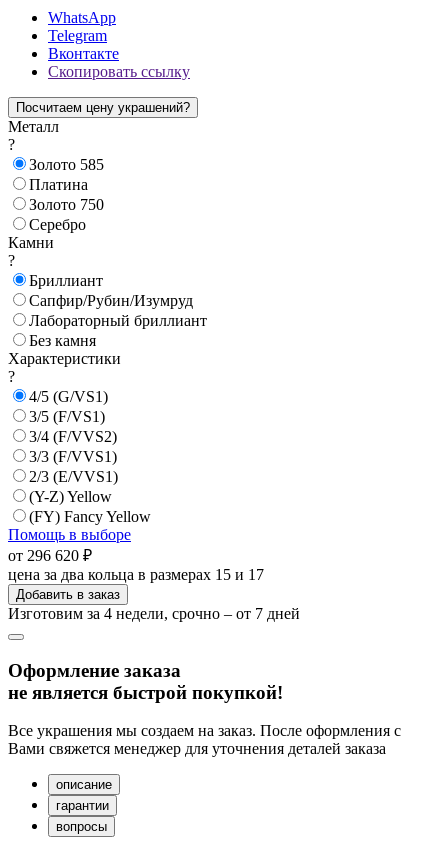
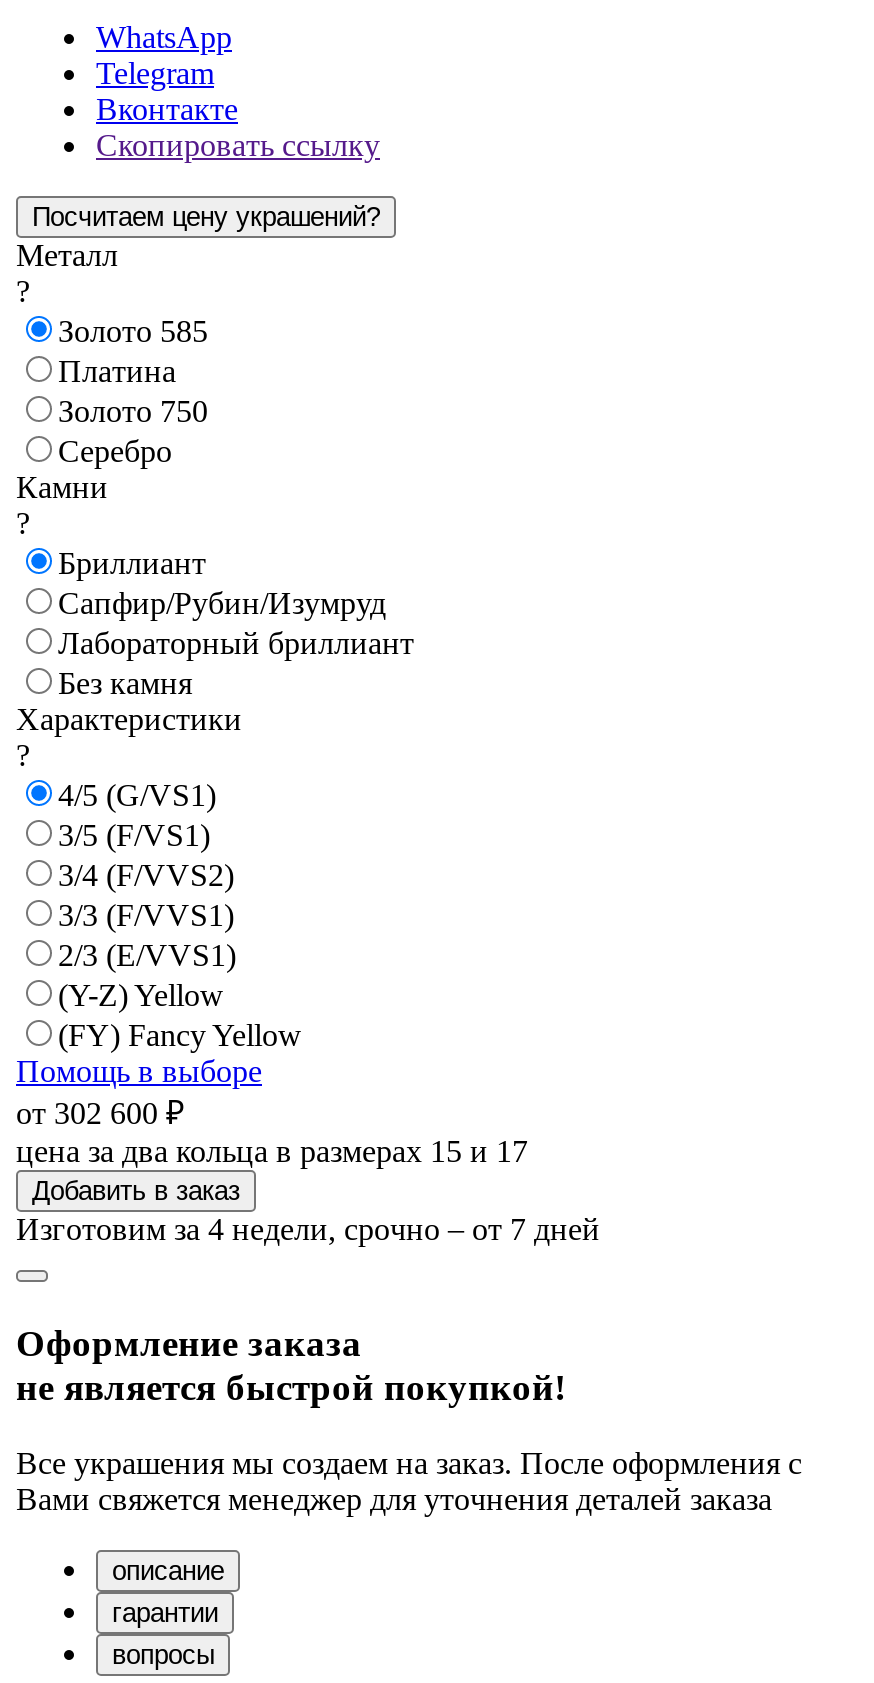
[8,547,92,564] от 296 620 ₽ -> [16,1096,184,1130] от 302 600 ₽

